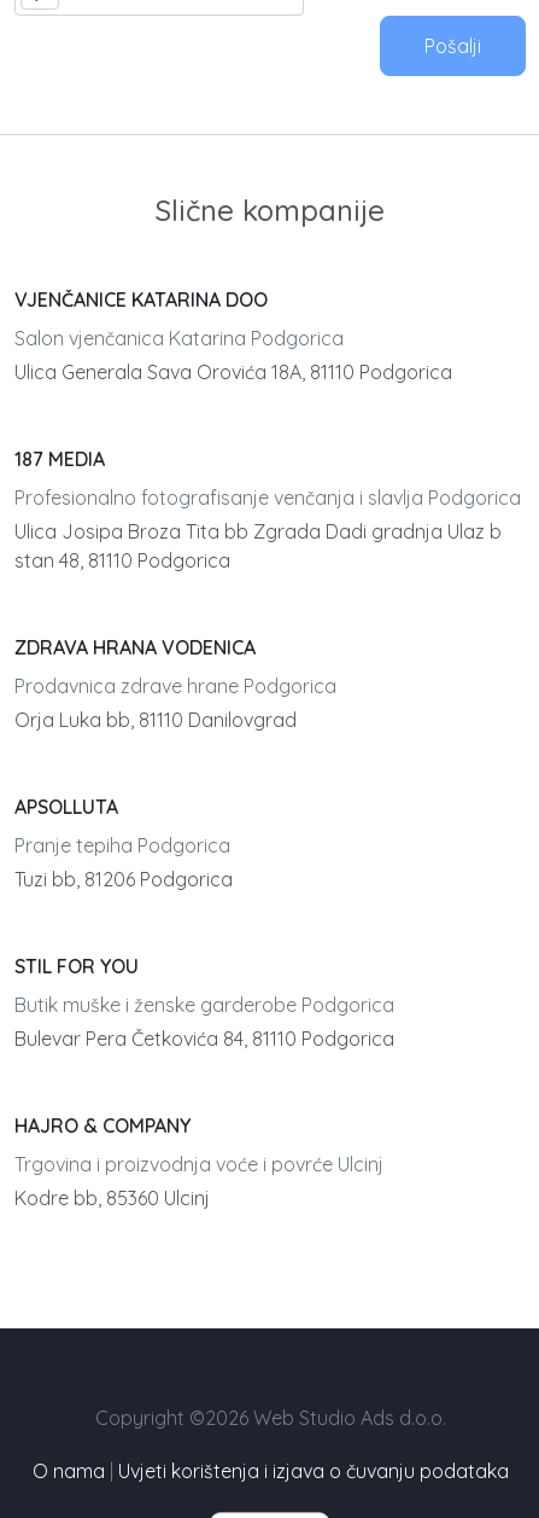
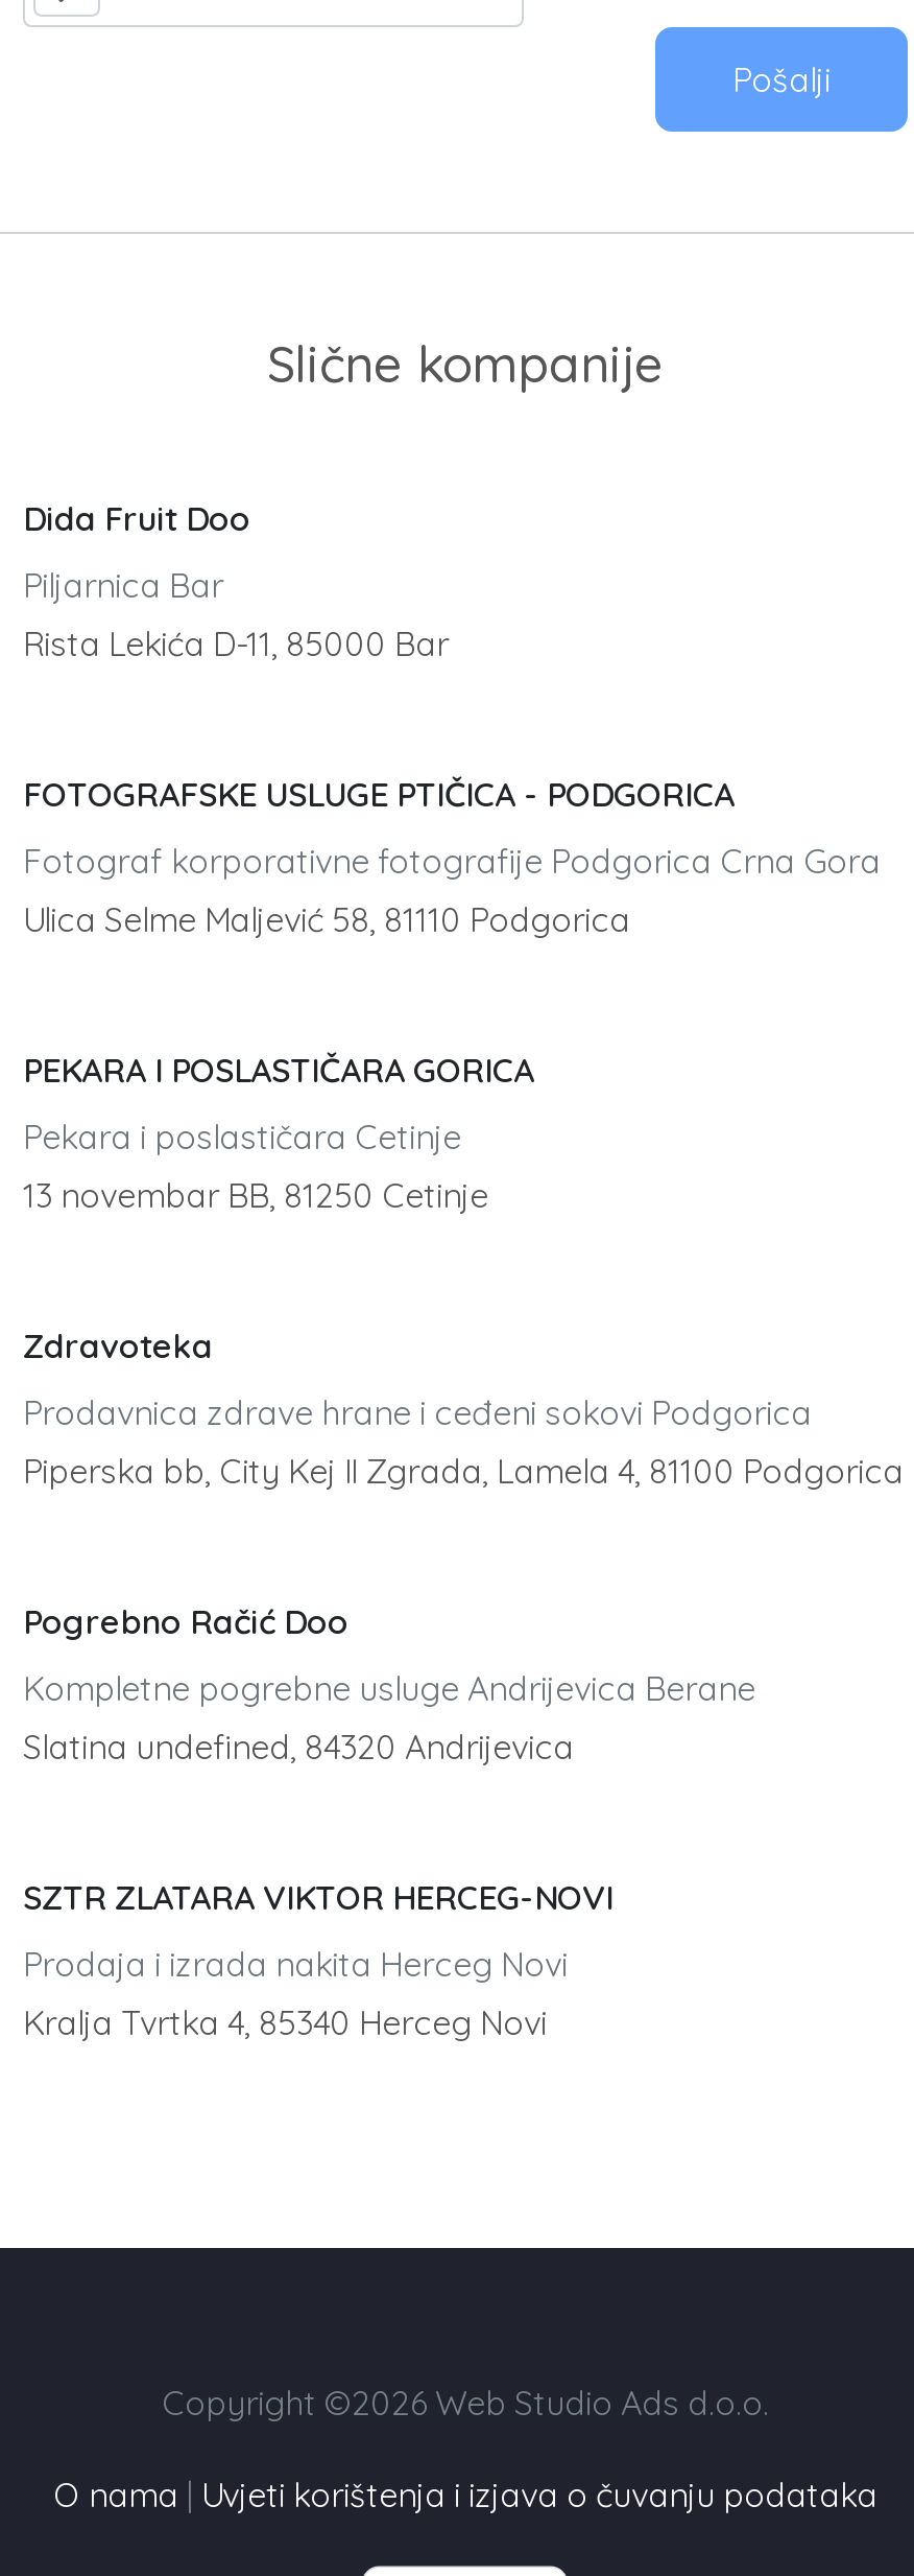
[14,287,268,311] VJENČANICE KATARINA DOO -> [23,497,250,539] Dida Fruit Doo
[14,326,452,384] Salon vjenčanica Katarina Podgorica | Ulica Generala Sava Orovića 18A, 81110 Podgorica -> [23,564,449,664] Piljarnica Bar | Rista Lekića D-11, 85000 Bar
[14,447,105,471] 187 MEDIA -> [23,773,735,814] FOTOGRAFSKE USLUGE PTIČICA - PODGORICA
[14,485,521,572] Profesionalno fotografisanje venčanja i slavlja Podgorica | Ulica Josipa Broza Tita bb Zgrada Dadi gradnja Ulaz b | stan 48, 81110 Podgorica -> [23,839,881,940] Fotograf korporativne fotografije Podgorica Crna Gora | Ulica Selme Maljević 58, 81110 Podgorica
[14,635,256,659] ZDRAVA HRANA VODENICA -> [23,1048,534,1090] PEKARA I POSLASTIČARA GORICA
[14,674,336,732] Prodavnica zdrave hrane Podgorica | Orja Luka bb, 81110 Danilovgrad -> [23,1115,488,1216] Pekara i poslastičara Cetinje | 13 novembar BB, 81250 Cetinje
[14,794,118,819] APSOLLUTA -> [23,1324,213,1366] Zdravoteka
[14,833,233,891] Pranje tepiha Podgorica | Tuzi bb, 81206 Podgorica -> [23,1391,904,1491] Prodavnica zdrave hrane i ceđeni sokovi Podgorica | Piperska bb, City Kej II Zgrada, Lamela 4, 81100 Podgorica
[14,954,139,978] STIL FOR YOU -> [23,1600,348,1642] Pogrebno Račić Doo
[14,992,394,1050] Butik muške i ženske garderobe Podgorica | Bulevar Pera Četkovića 84, 81110 Podgorica -> [23,1667,755,1767] Kompletne pogrebne usluge Andrijevica Berane | Slatina undefined, 84320 Andrijevica
[14,1113,191,1137] HAJRO & COMPANY -> [23,1876,614,1917] SZTR ZLATARA VIKTOR HERCEG-NOVI
[14,1152,383,1210] Trgovina i proizvodnja voće i povrće Ulcinj | Kodre bb, 85360 Ulcinj -> [23,1943,568,2043] Prodaja i izrada nakita Herceg Novi | Kralja Tvrtka 4, 85340 Herceg Novi

